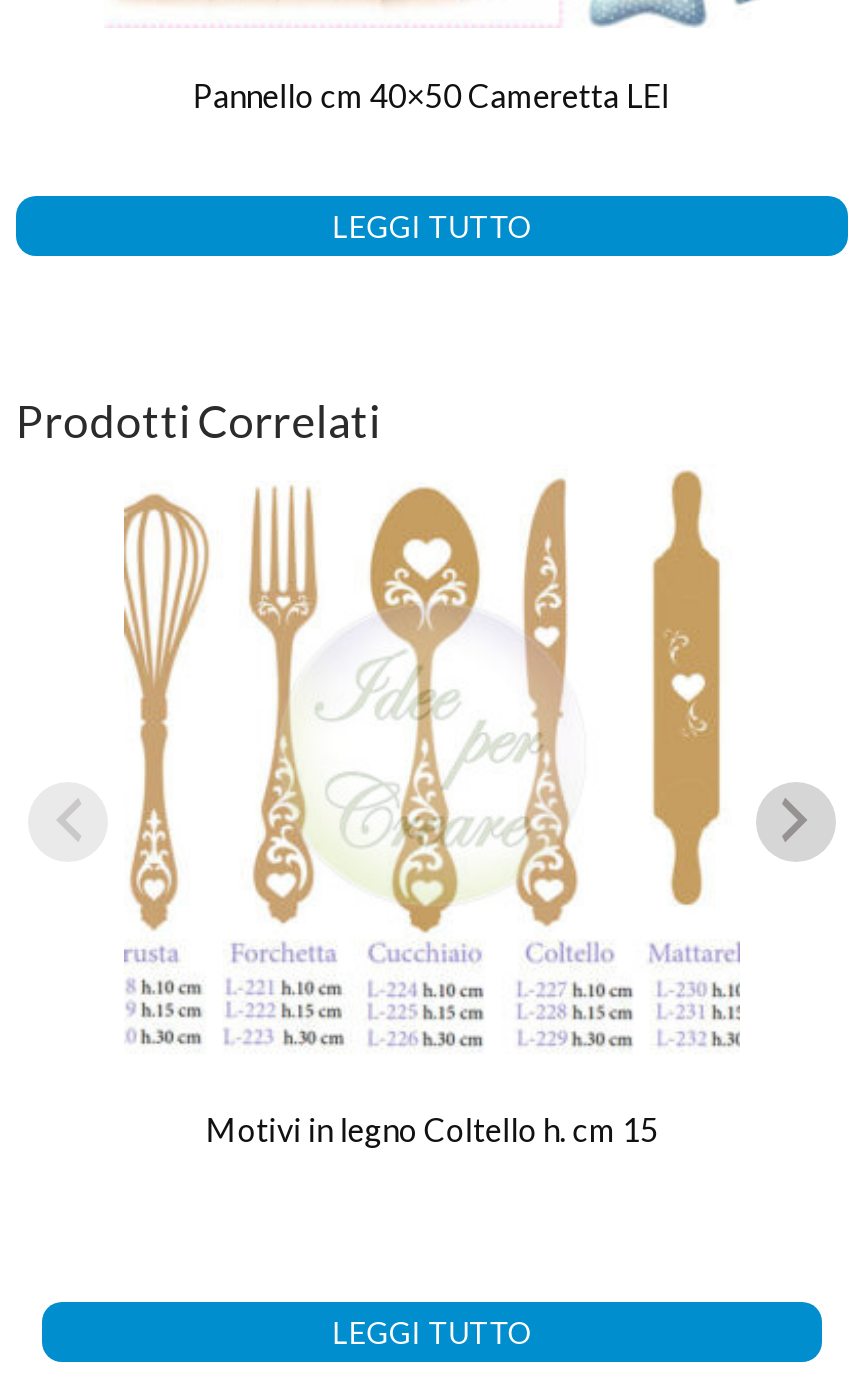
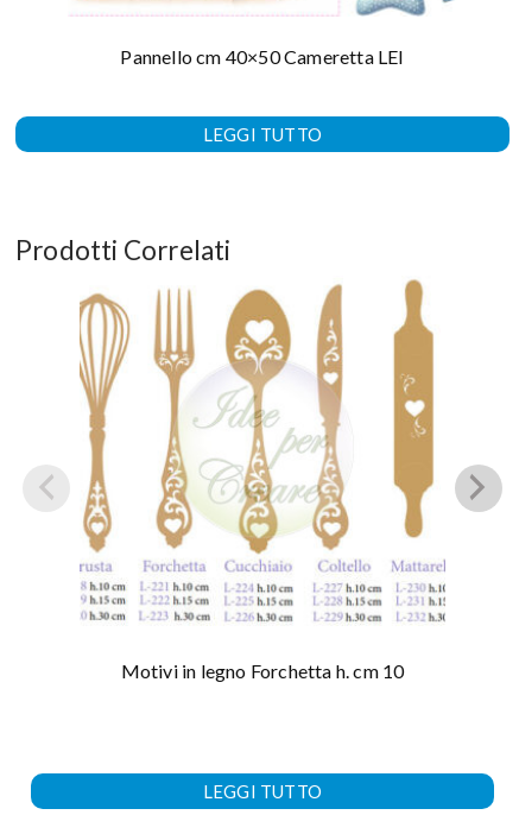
[205,1110,659,1148] Motivi in legno Coltello h. cm 15 -> [121,659,404,682] Motivi in legno Forchetta h. cm 10

